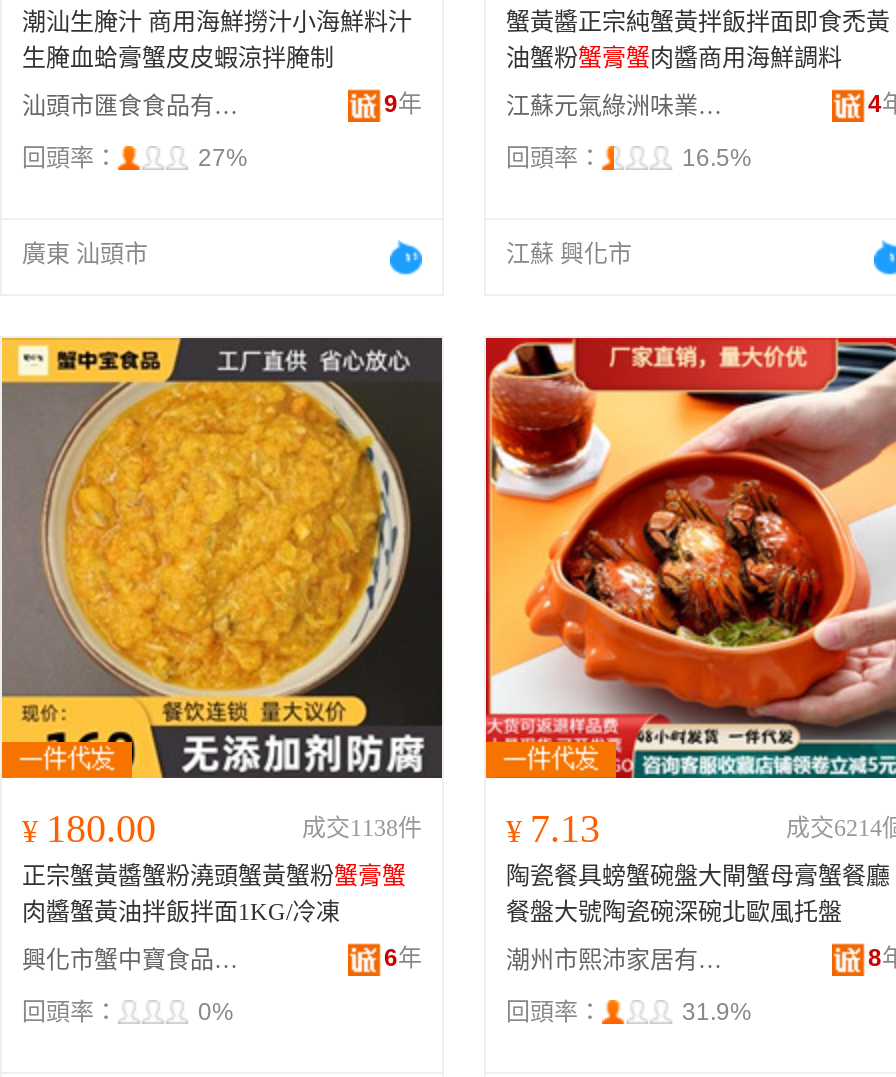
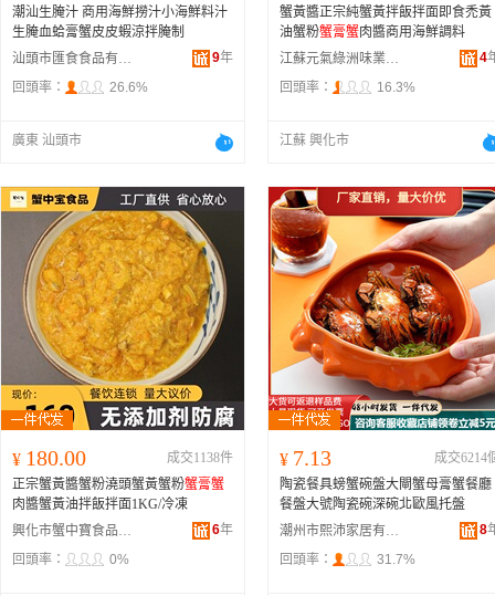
[198,144,248,172] 27% -> [109,80,148,95] 26.6%
[682,144,752,172] 16.5% -> [377,80,415,95] 16.3%
[682,998,752,1026] 31.9% -> [377,552,415,567] 31.7%

